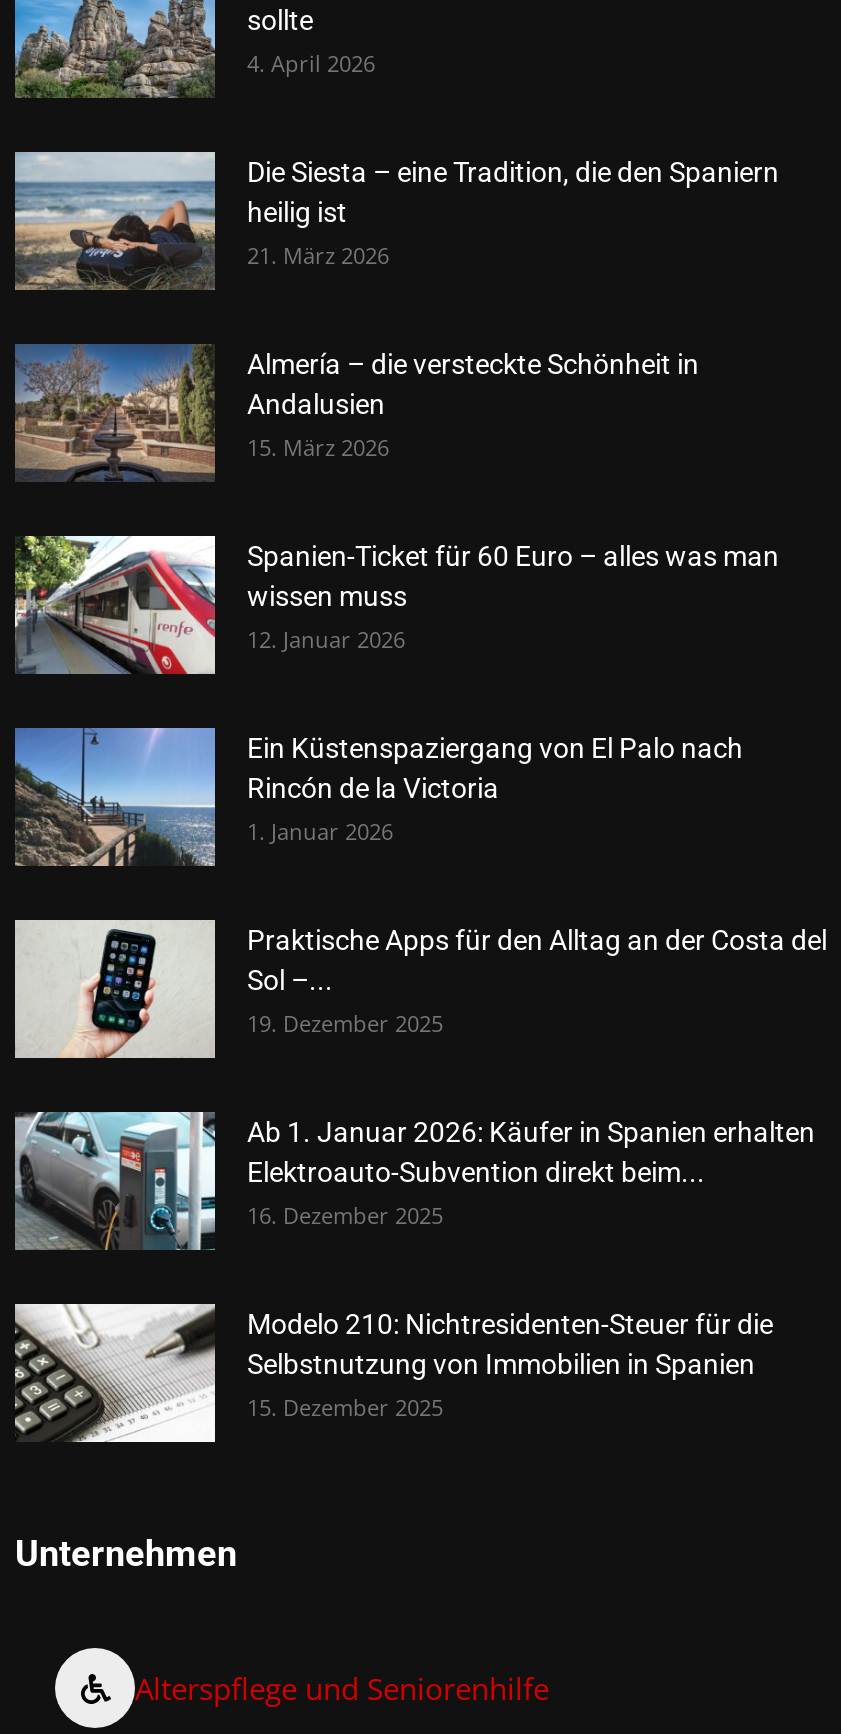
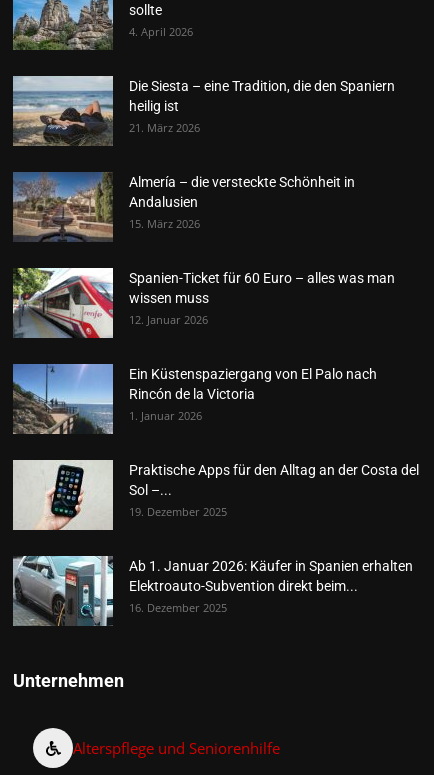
[15,1302,773,1444] [image] | Modelo 210: Nichtresidenten-Steuer für die | Selbstnutzung von Immobilien in Spanien | 15. Dezember 2025 -> none

